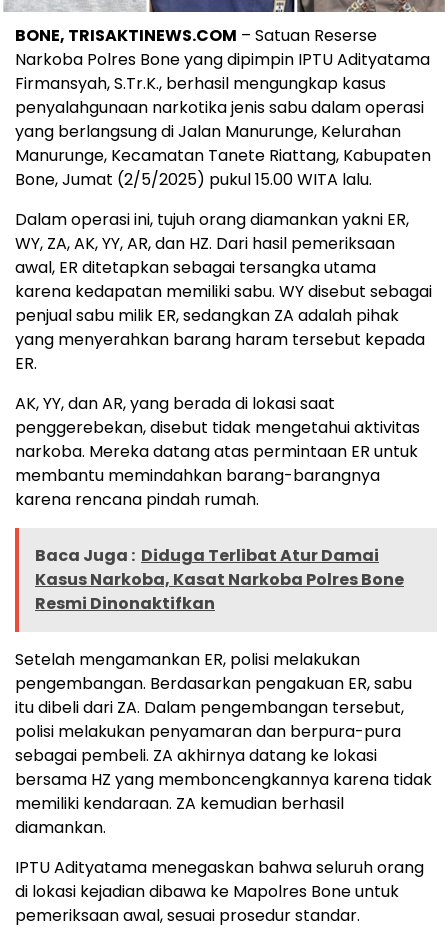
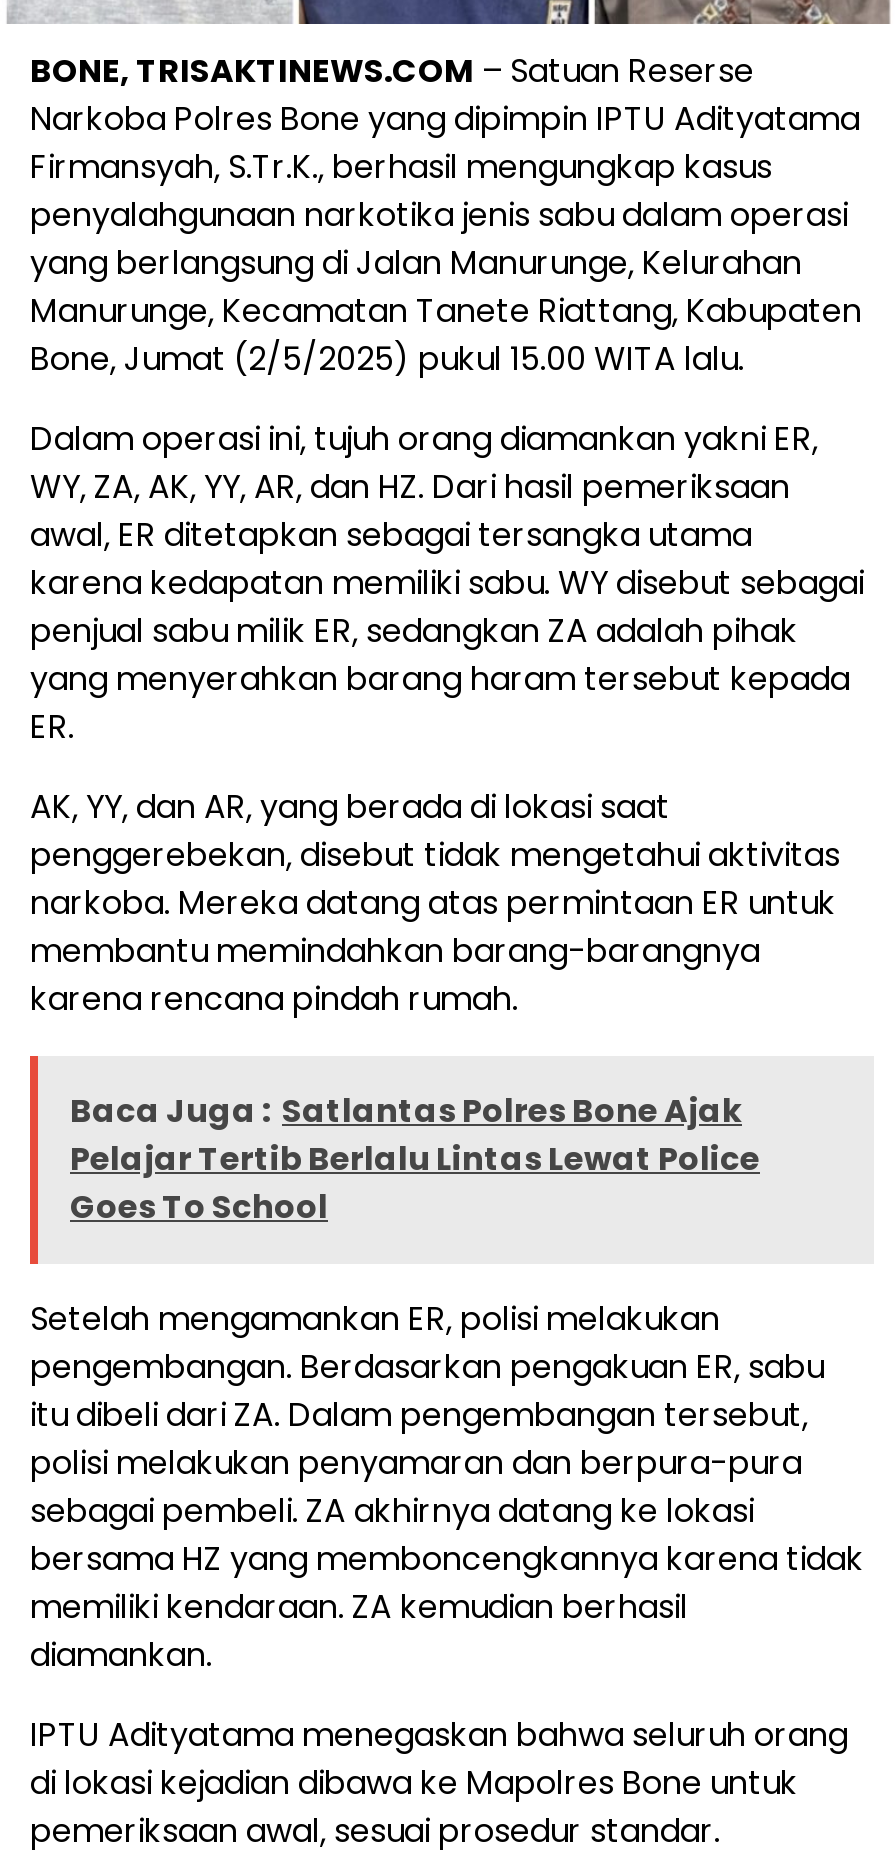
[35,544,404,615] Baca Juga : Diduga Terlibat Atur Damai | Kasus Narkoba, Kasat Narkoba Polres Bone | Resmi Dinonaktifkan -> [70,1089,760,1231] Baca Juga : Satlantas Polres Bone Ajak | Pelajar Tertib Berlalu Lintas Lewat Police | Goes To School

